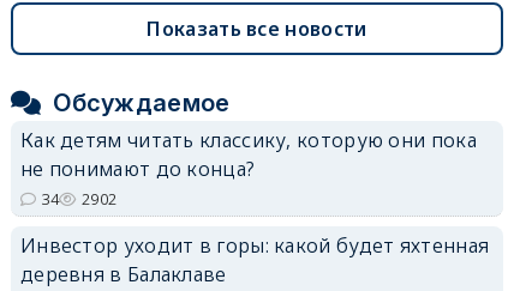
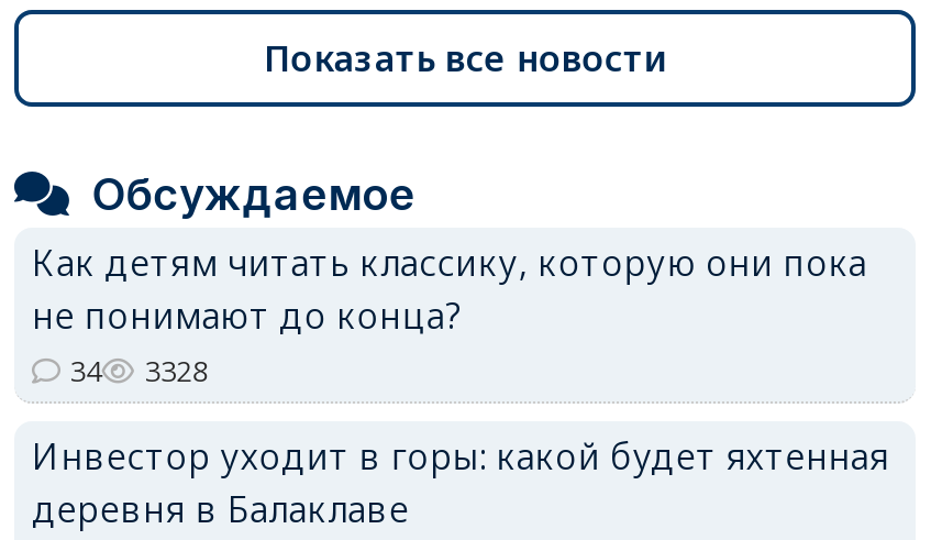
[41,188,117,210] 34 2902 -> [70,351,209,390] 34 3328

